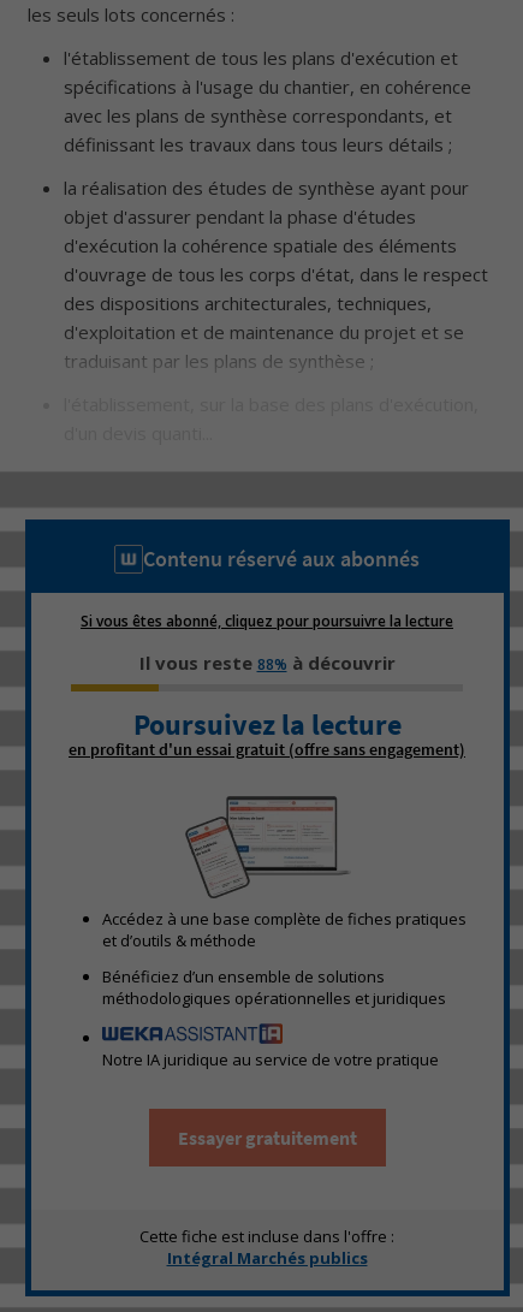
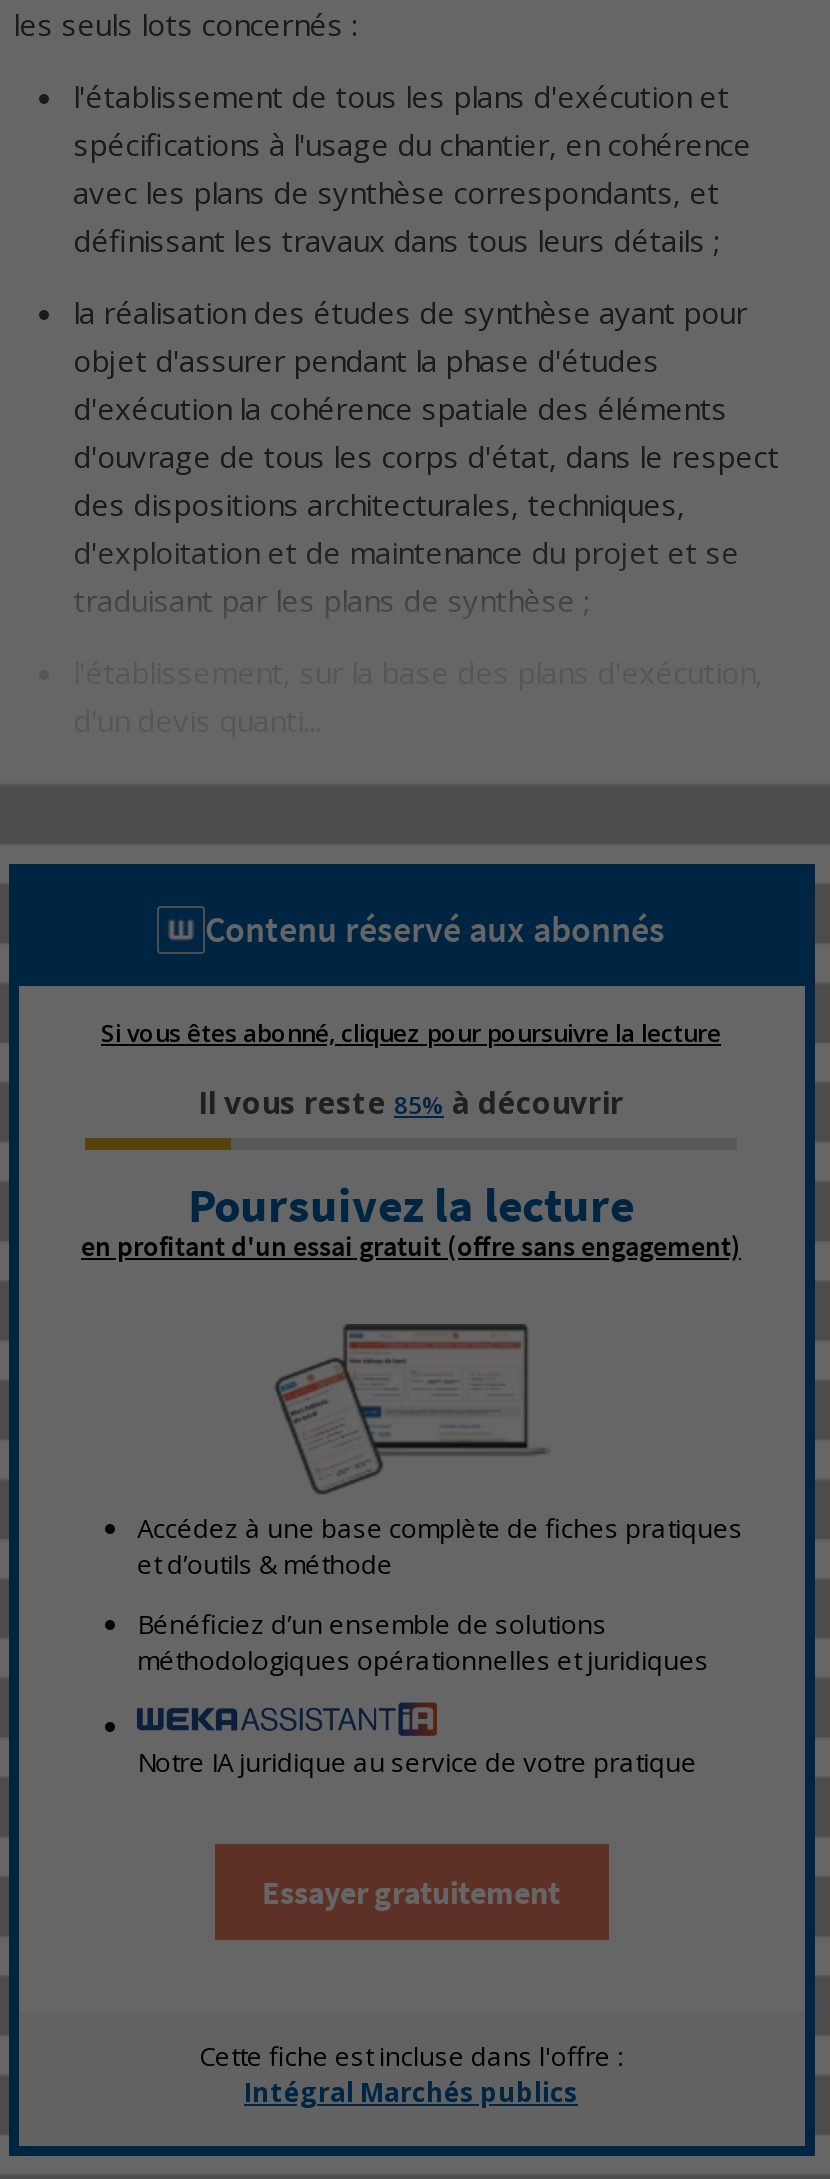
[139,651,395,675] Il vous reste 88% à découvrir -> [198,1082,624,1122] Il vous reste 85% à découvrir

